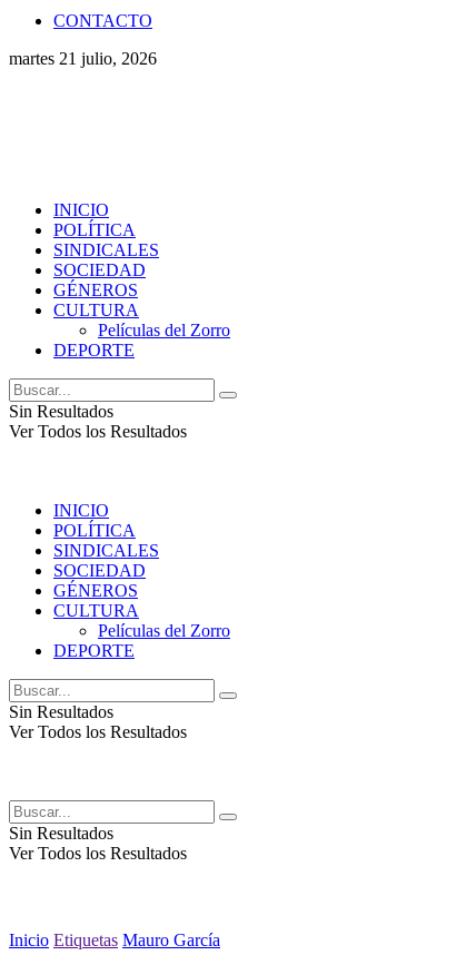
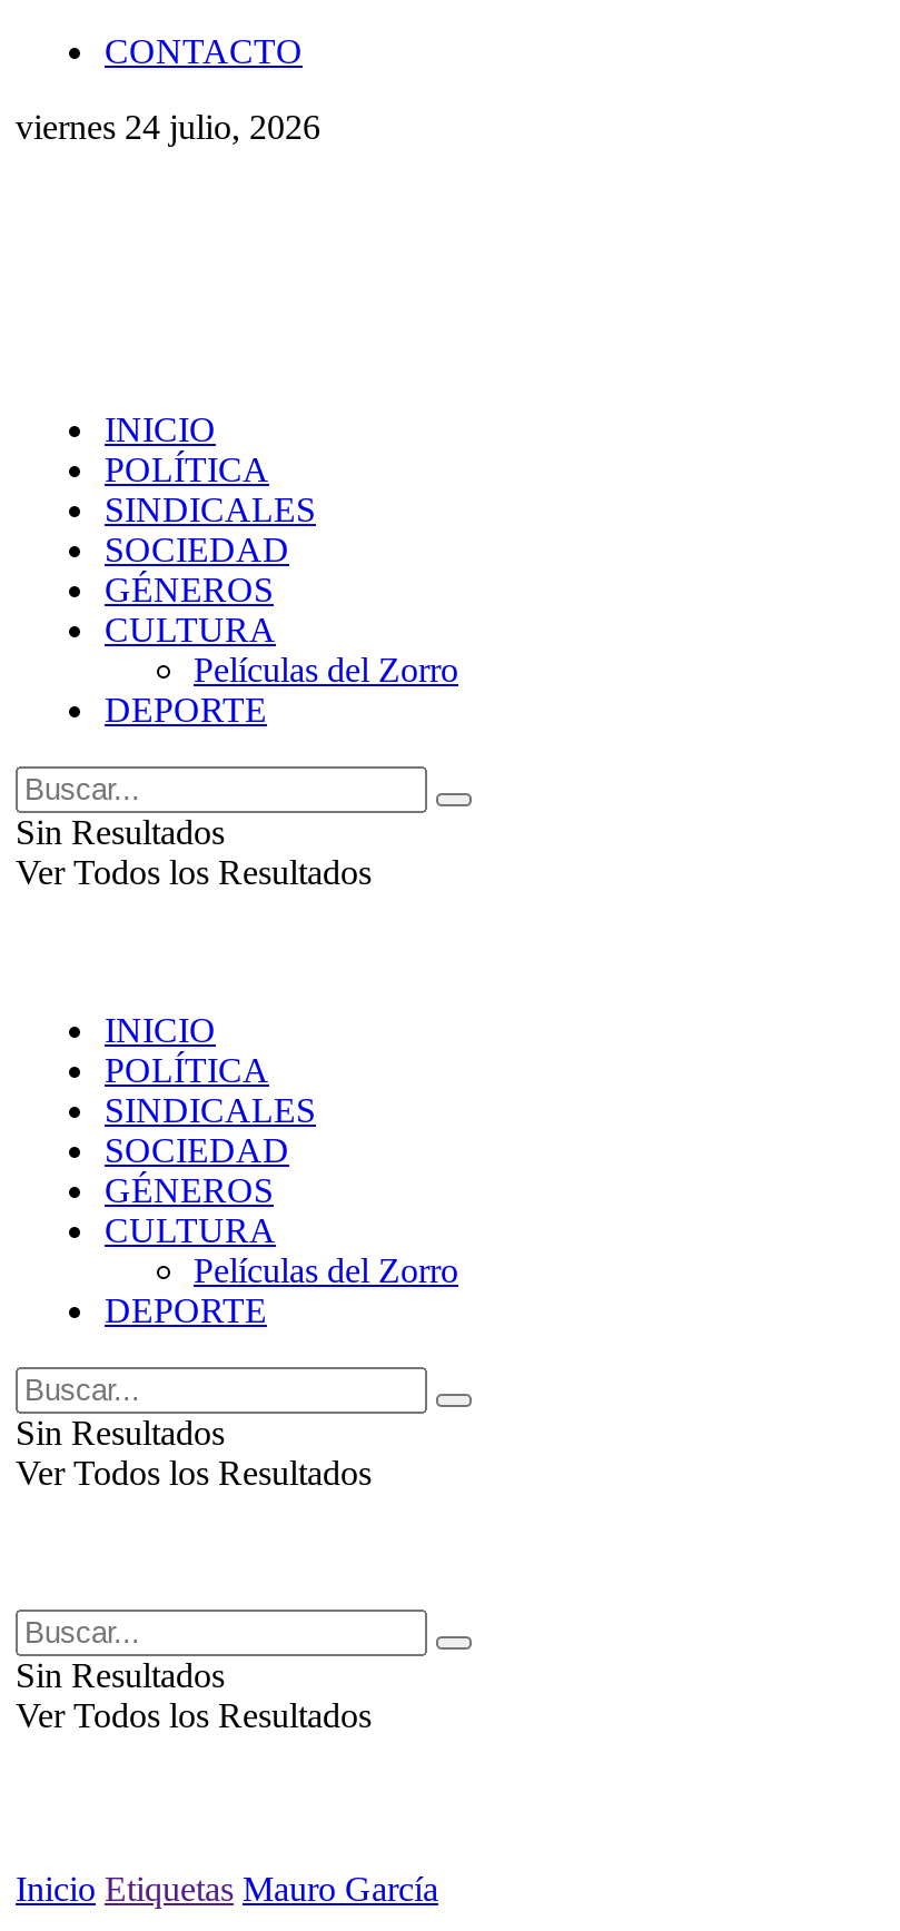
[9,49,157,68] martes 21 julio, 2026 -> [16,108,320,146] viernes 24 julio, 2026

